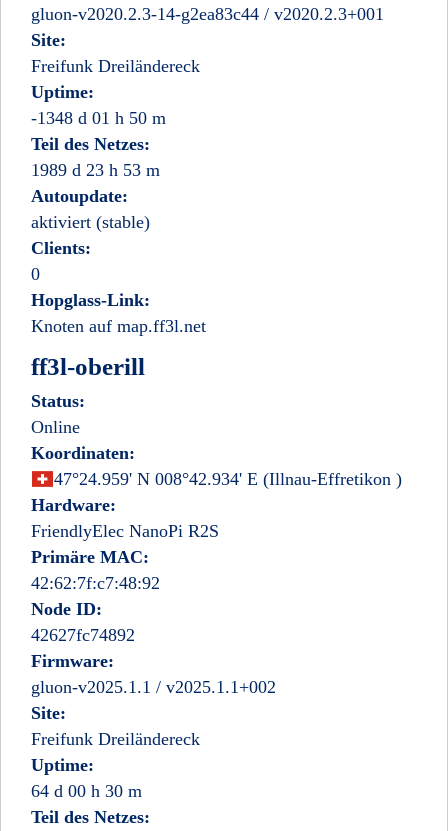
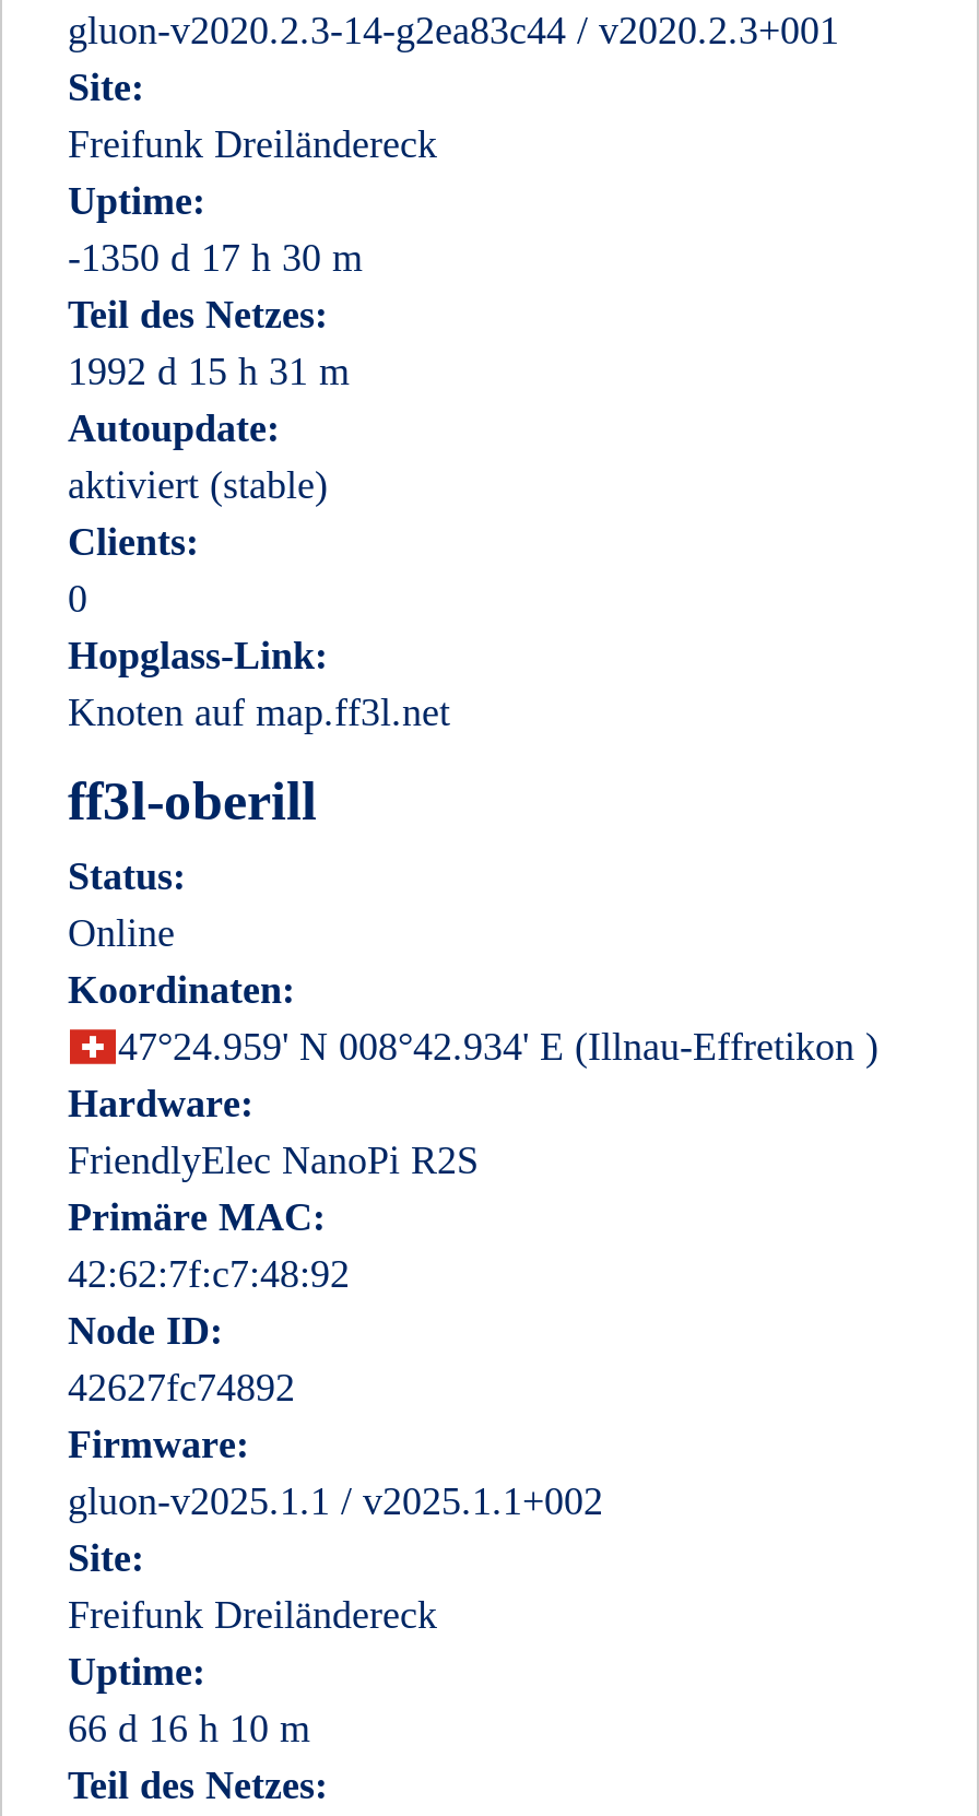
[31,108,166,128] -1348 d 01 h 50 m -> [68,236,363,280] -1350 d 17 h 30 m
[31,160,160,180] 1989 d 23 h 53 m -> [68,350,350,393] 1992 d 15 h 31 m
[31,781,142,801] 64 d 00 h 30 m -> [68,1707,310,1750] 66 d 16 h 10 m

